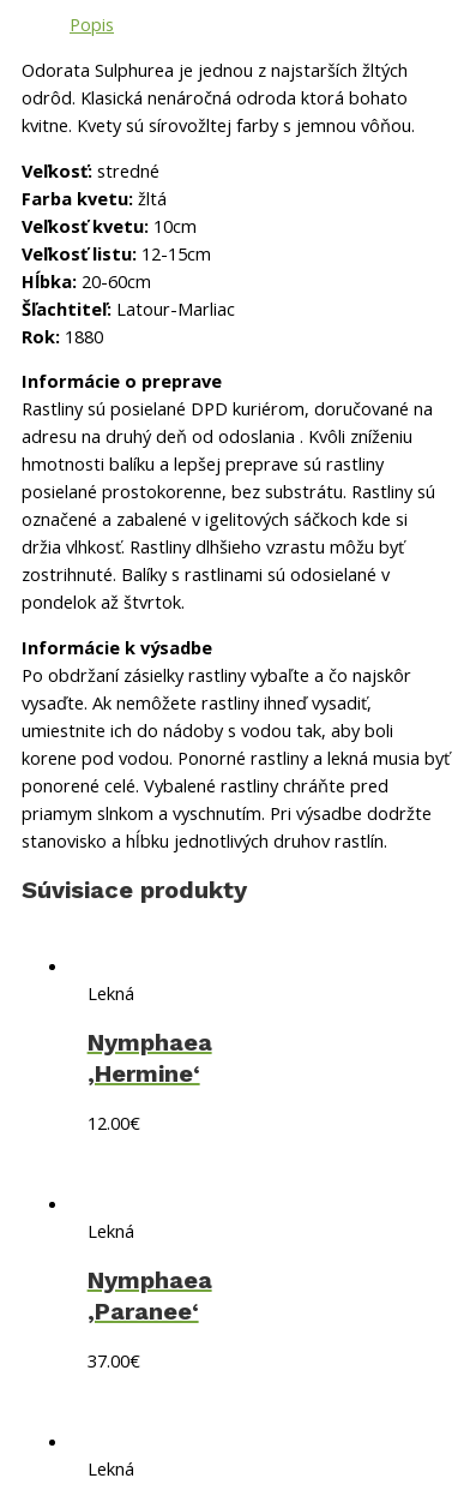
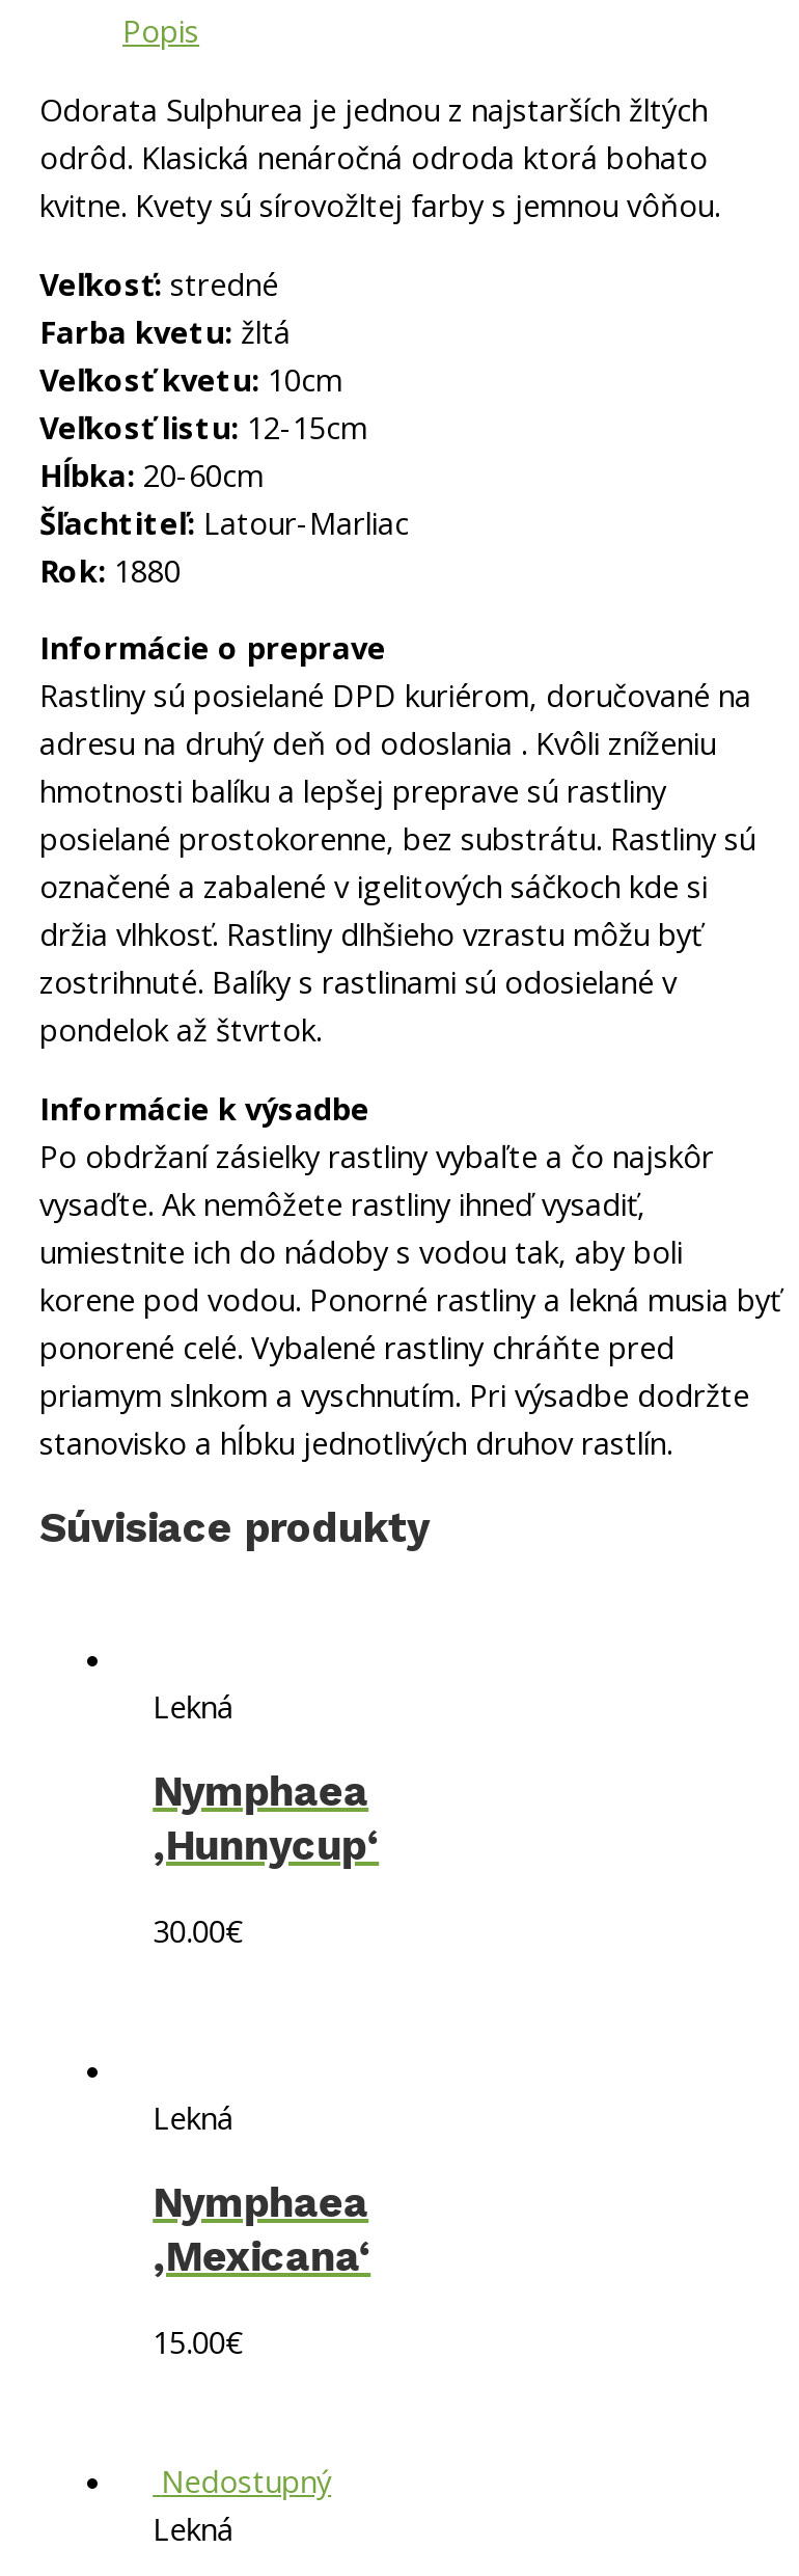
[87,1059,200,1088] ‚Hermine‘ -> [153,1821,379,1871] ‚Hunnycup‘
[87,1111,140,1135] 12.00€ -> [153,1909,244,1951] 30.00€
[87,1297,199,1372] ‚Paranee‘ | 37.00€ -> [153,2232,371,2501] ‚Mexicana‘ | 15.00€ | Nedostupný

